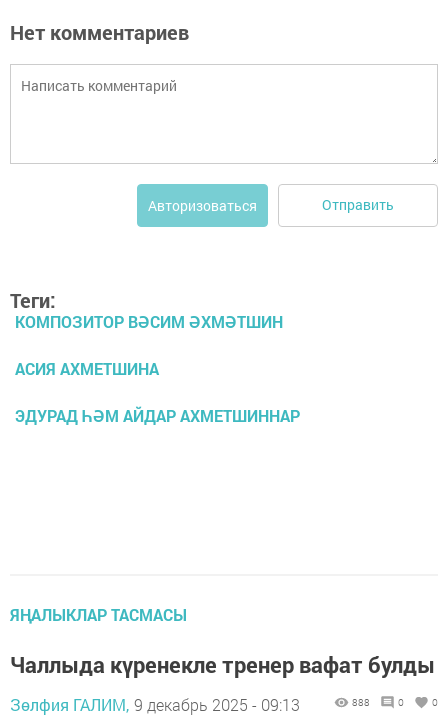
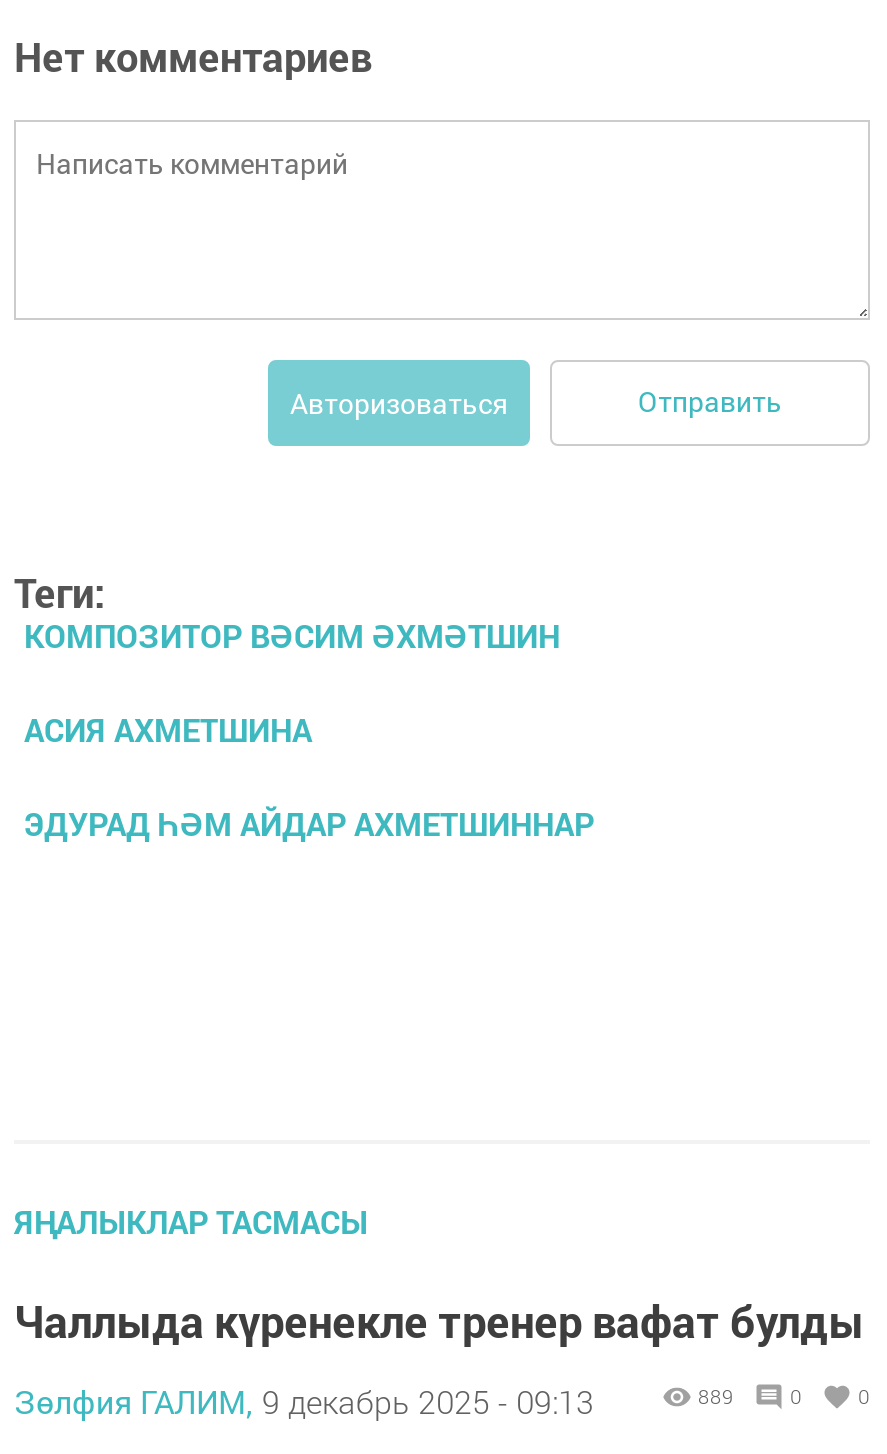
[352,696,370,709] 888 -> [698,1383,734,1409] 889

